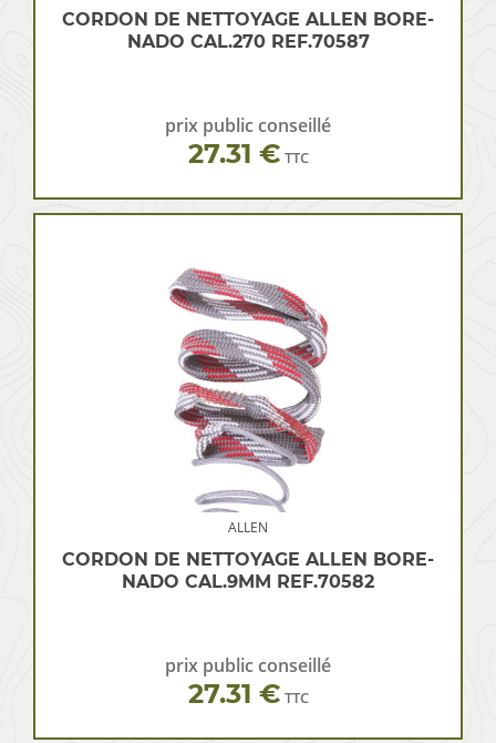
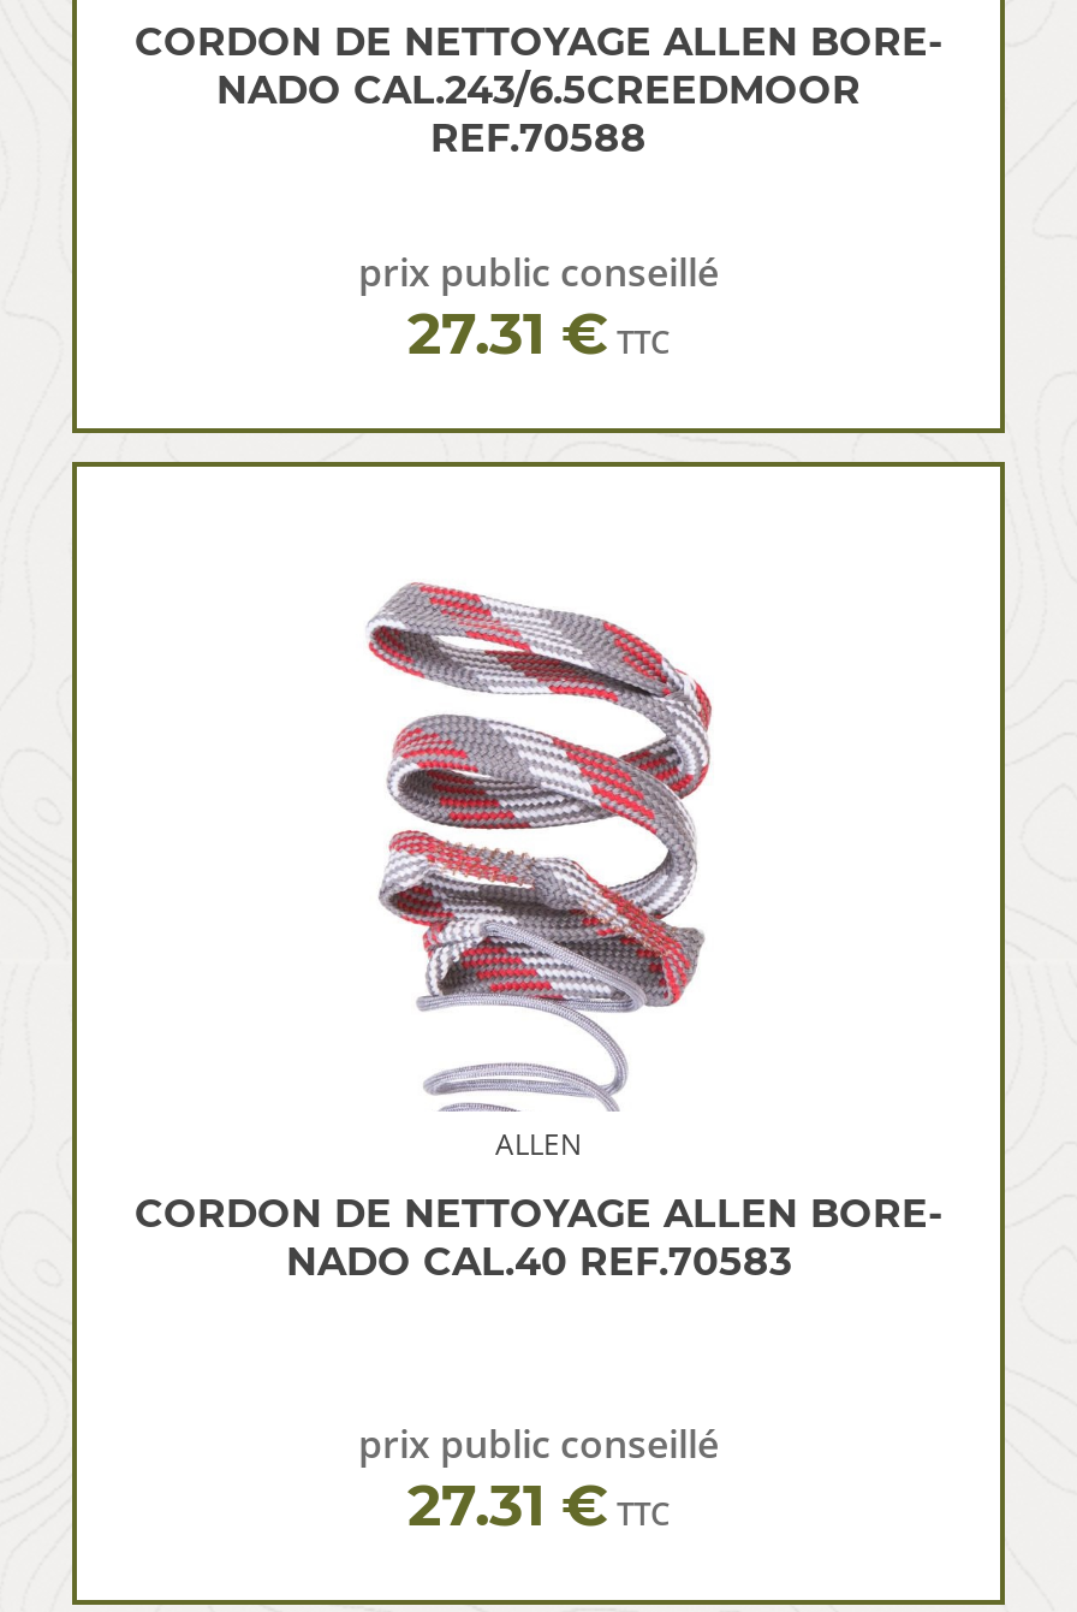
[127,31,369,52] NADO CAL.270 REF.70587 -> [216,67,861,161] NADO CAL.243/6.5CREEDMOOR | REF.70588
[122,571,374,592] NADO CAL.9MM REF.70582 -> [286,1239,791,1285] NADO CAL.40 REF.70583

